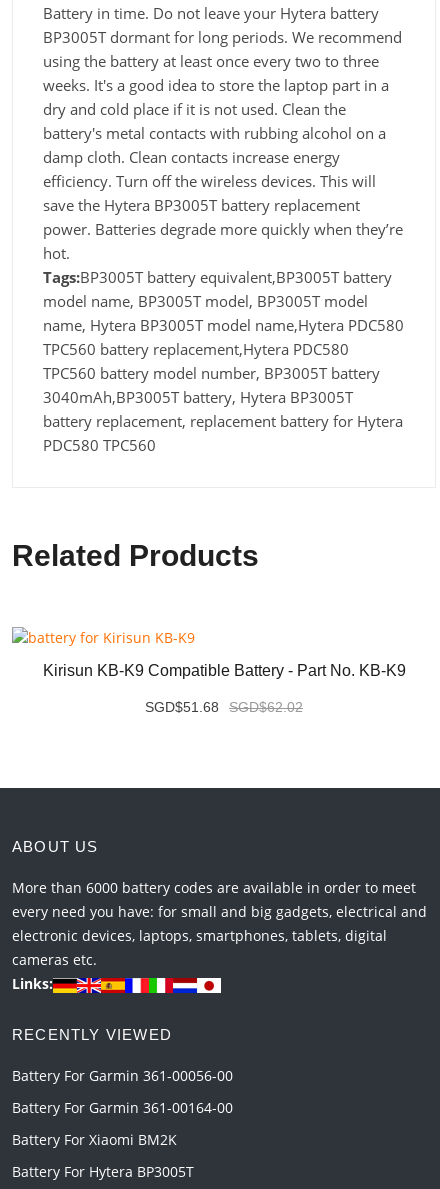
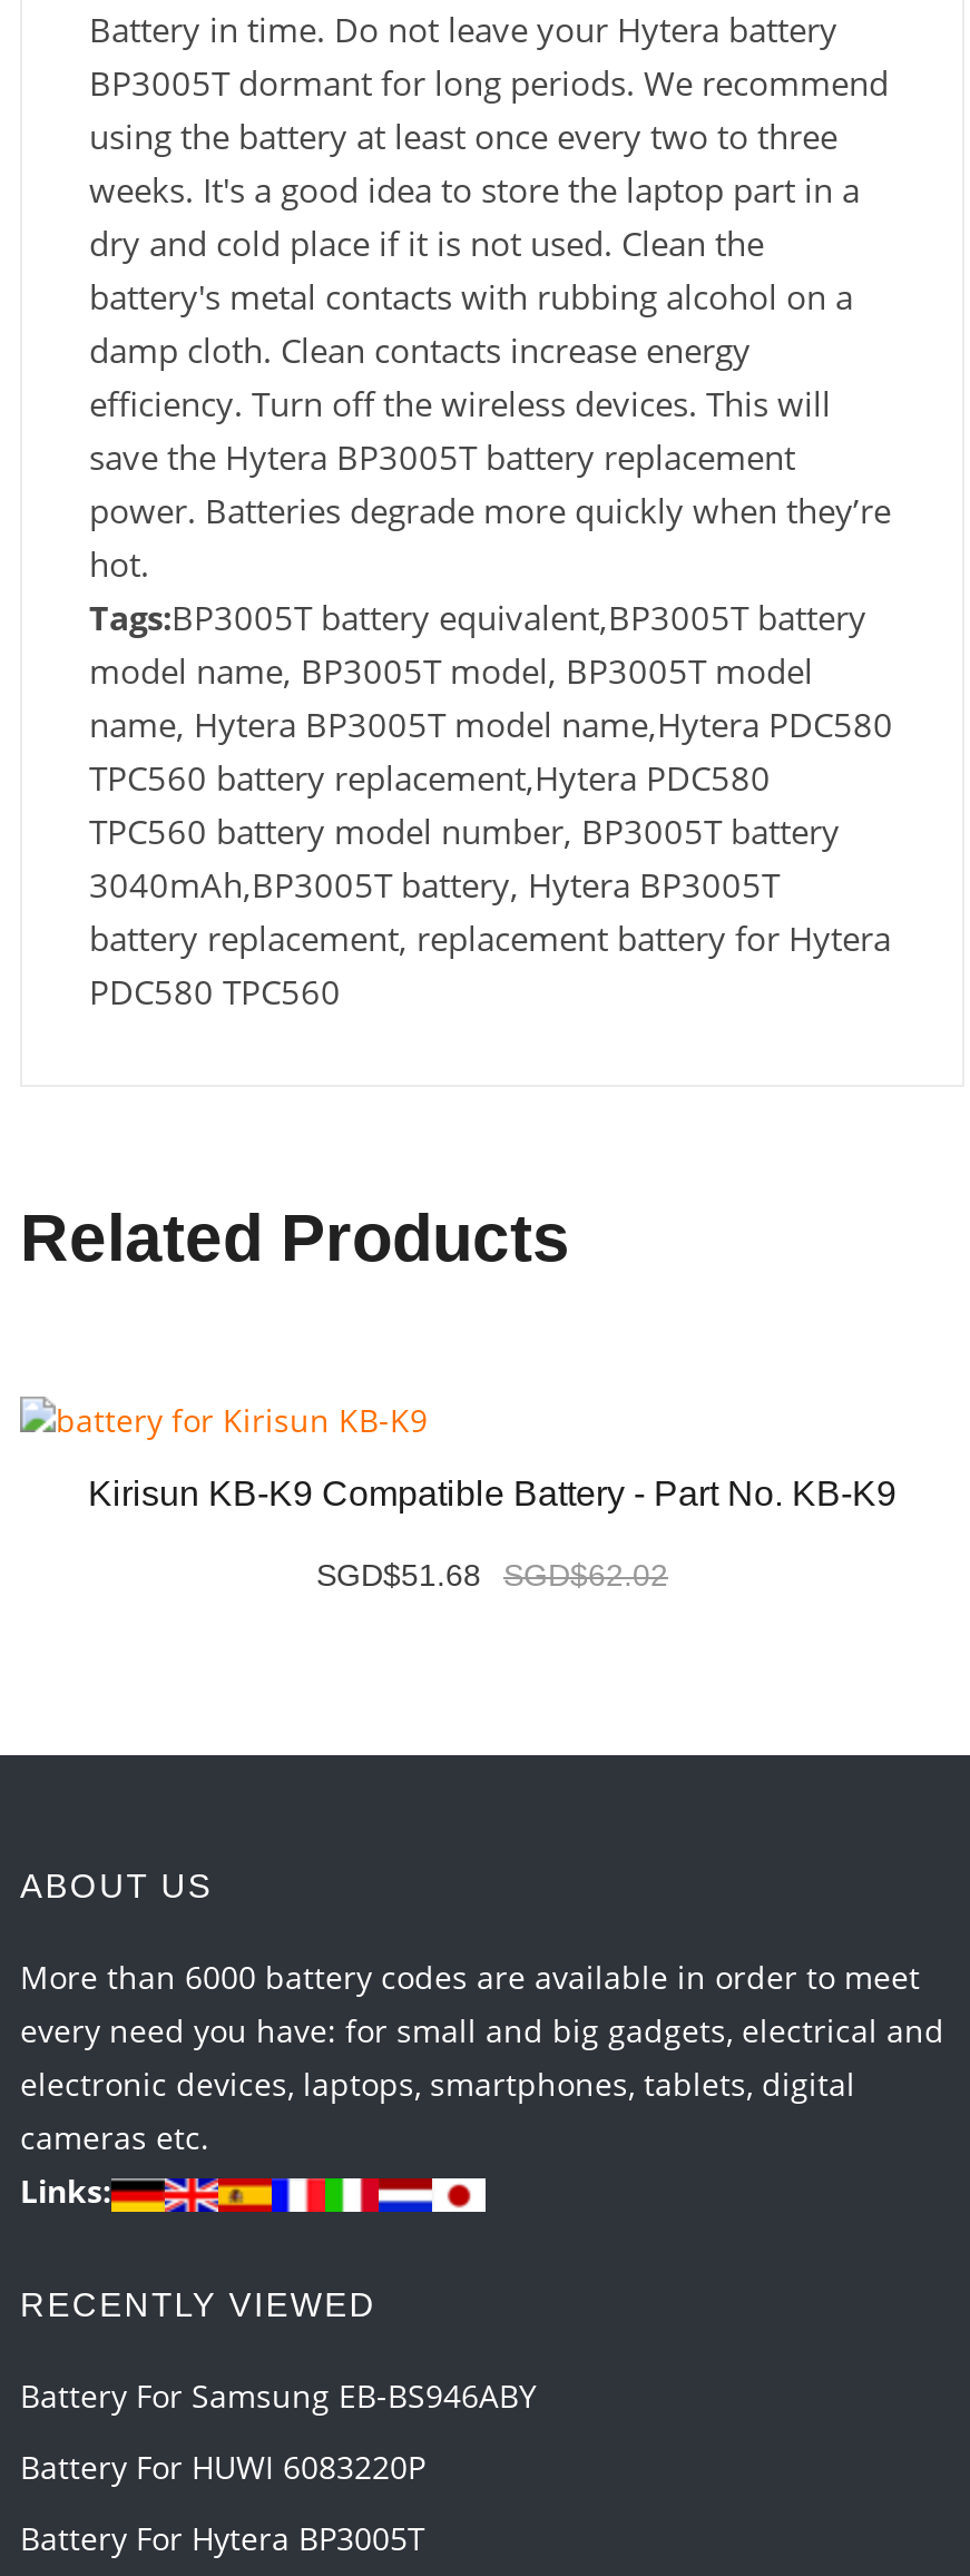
[12,1066,233,1149] Battery For Garmin 361-00056-00 | Battery For Garmin 361-00164-00 | Battery For Xiaomi BM2K -> [20,2375,537,2488] Battery For Samsung EB-BS946ABY | Battery For HUWI 6083220P

